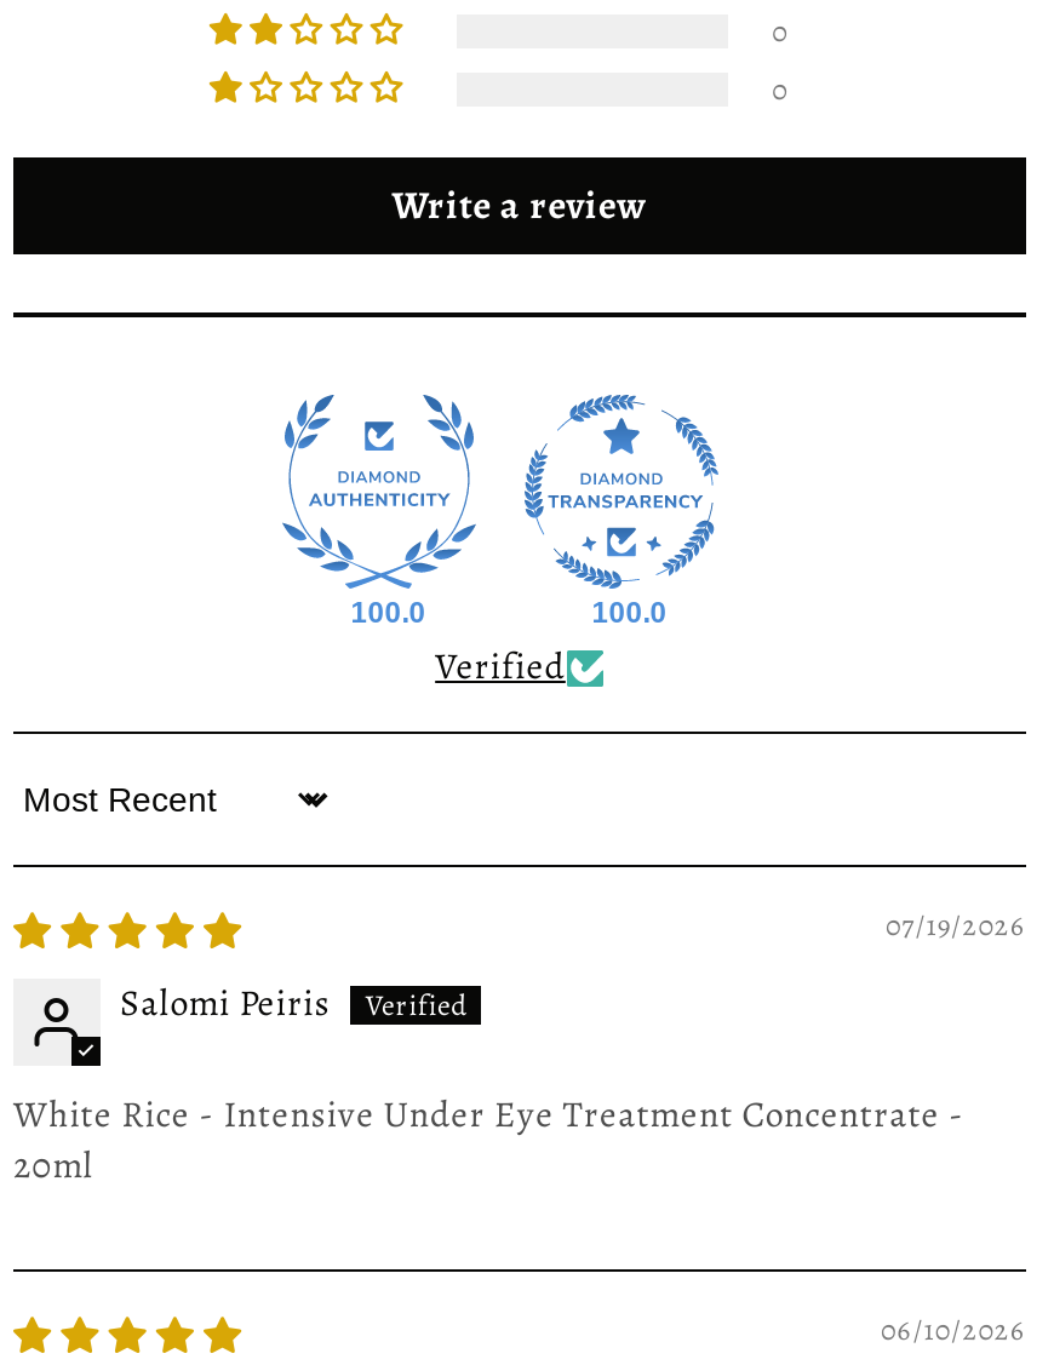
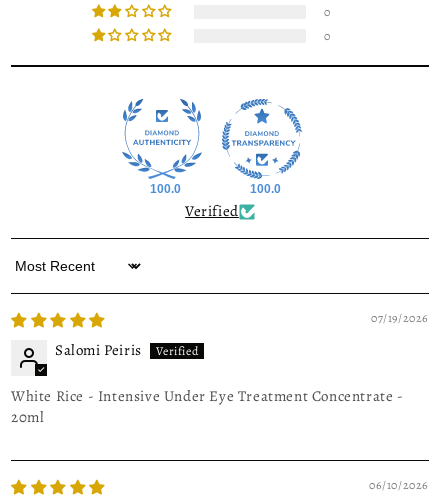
[392,179,647,233] Write a review -> none

